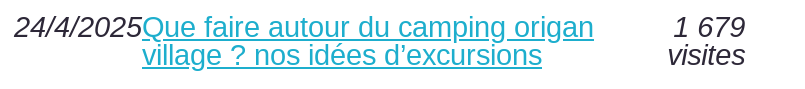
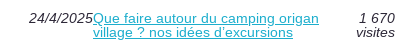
[673,10,745,42] 1 679 -> [359,10,395,26] 1 670

